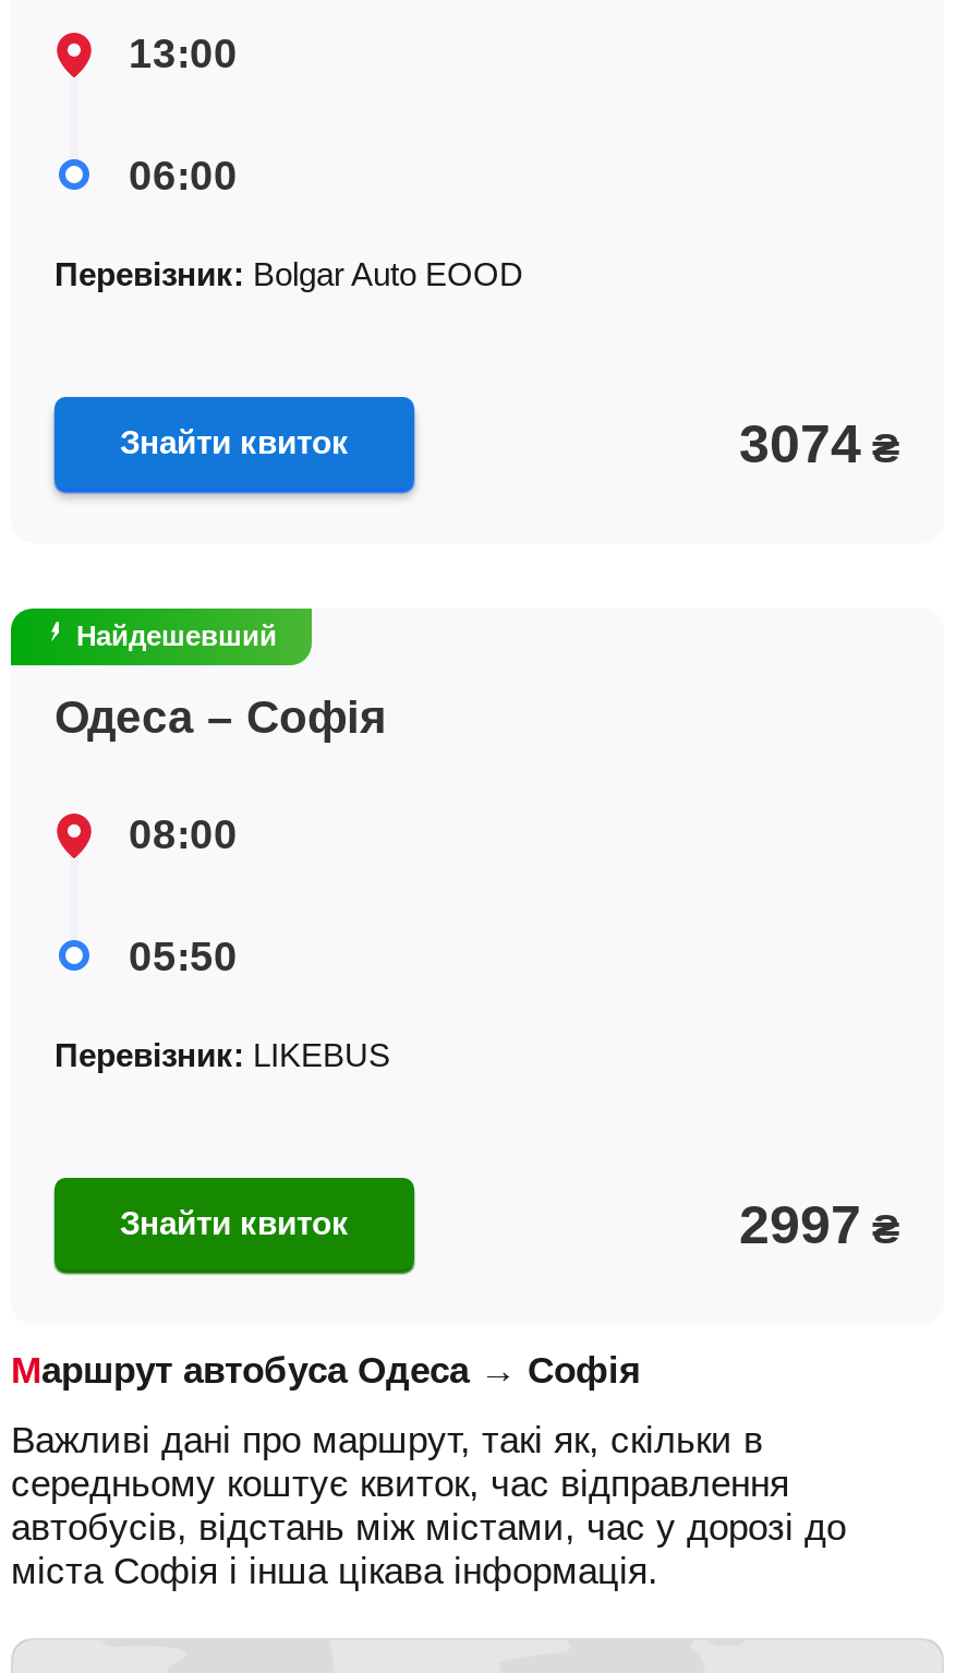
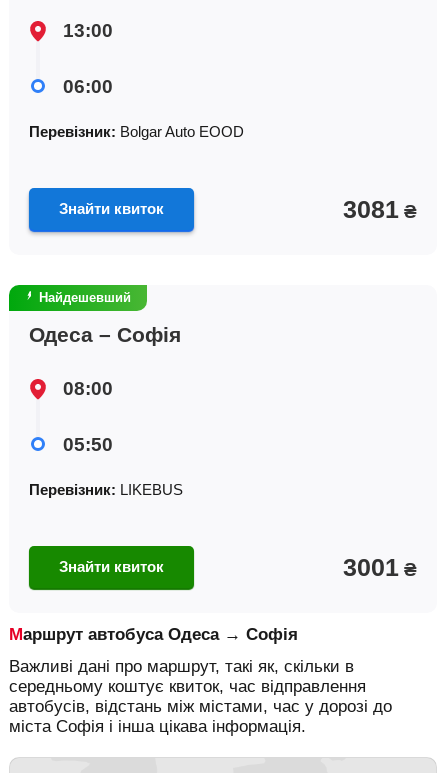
[739,412,900,473] 3074 ₴ -> [343,195,417,223] 3081 ₴
[739,1193,900,1254] 2997 ₴ -> [343,553,417,581] 3001 ₴

